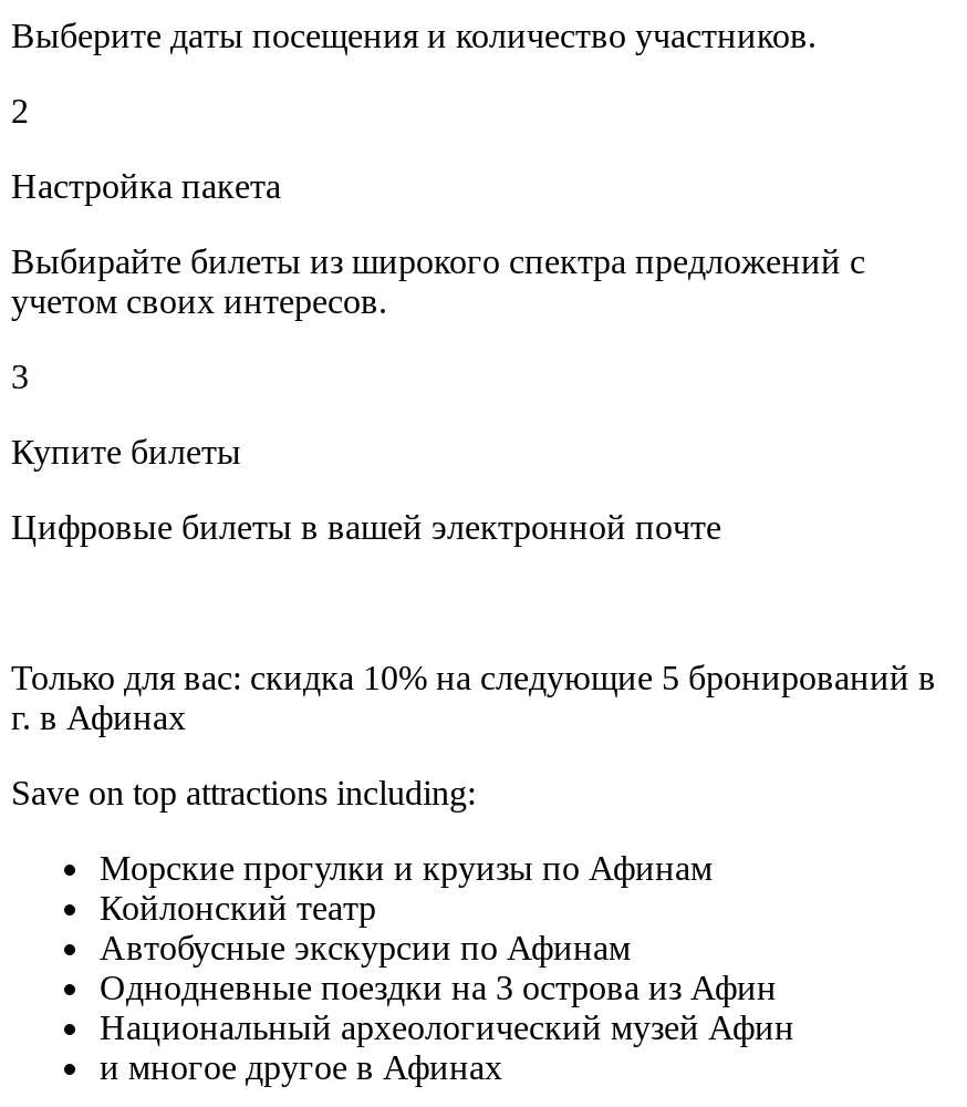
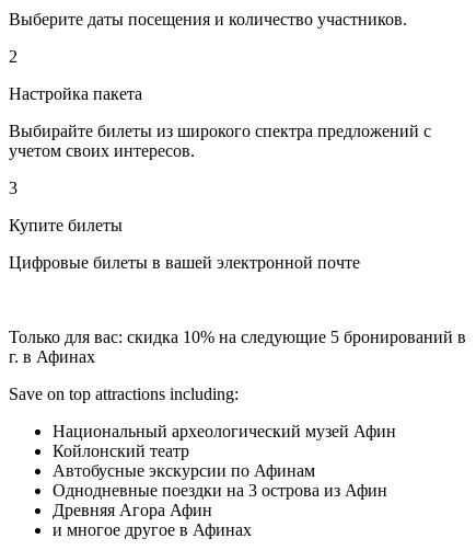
[100,849,713,887] Морские прогулки и круизы по Афинам -> none
moved [100,1008,794,1046] -> [53,422,396,440]: Национальный археологический музей Афин
none -> [53,501,212,519] Древняя Агора Афин

